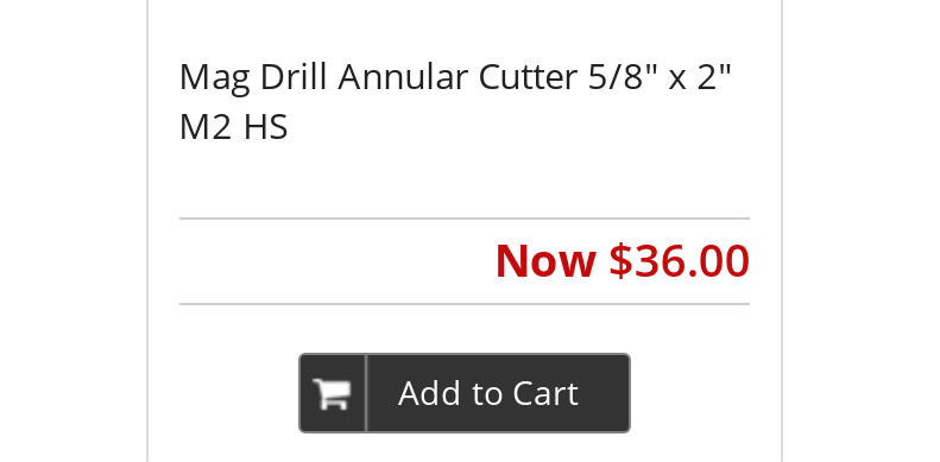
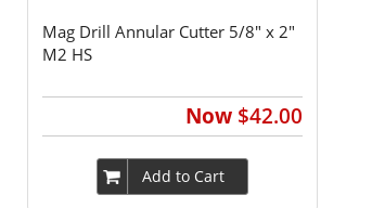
[494,230,751,292] Now $36.00 -> [186,102,303,130] Now $42.00

